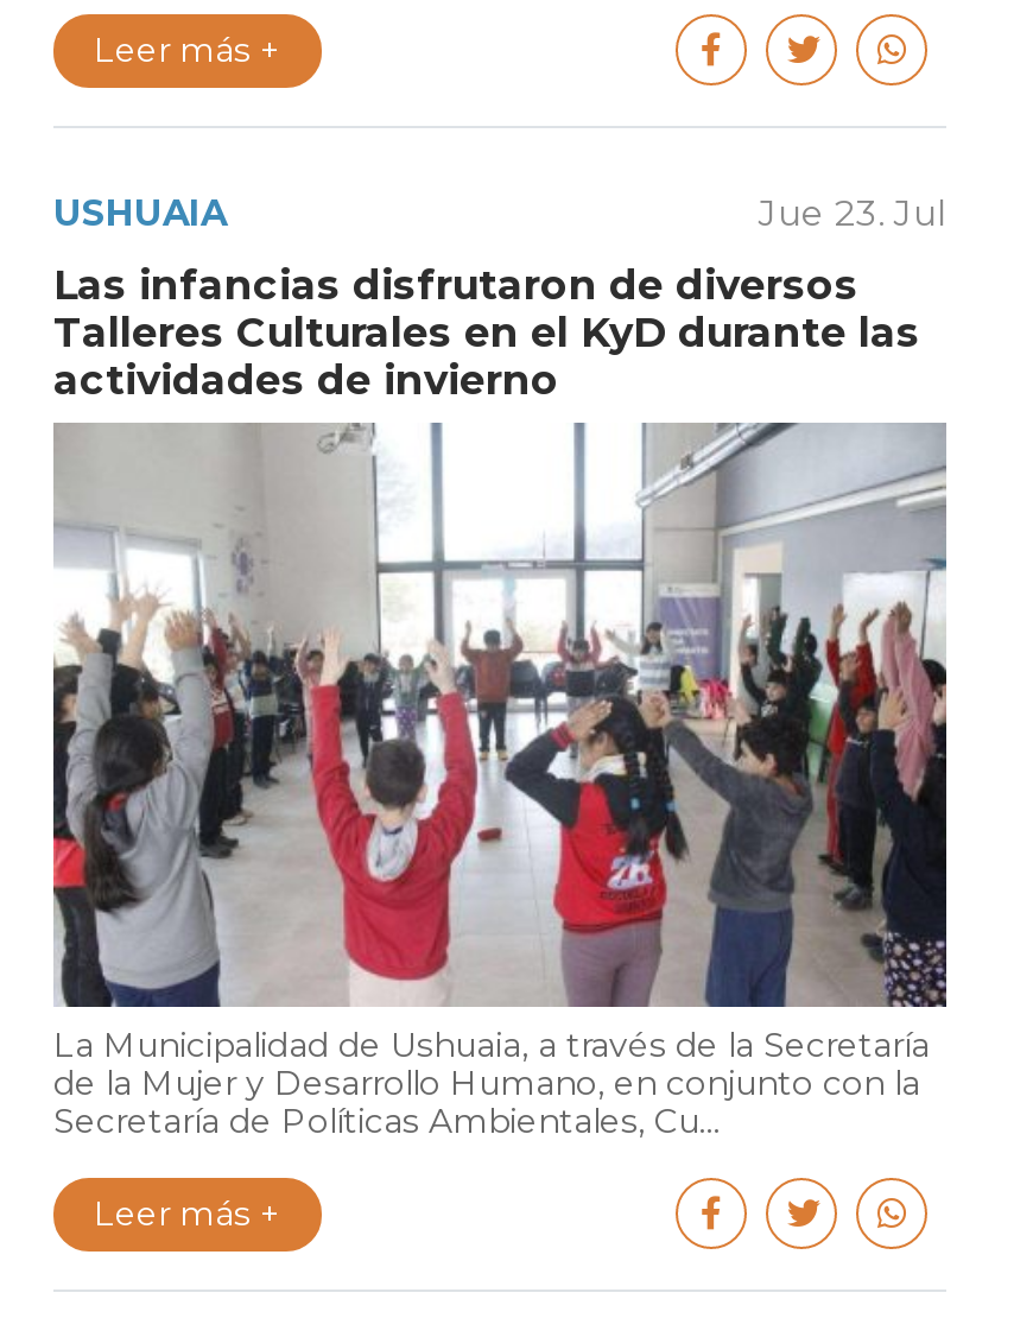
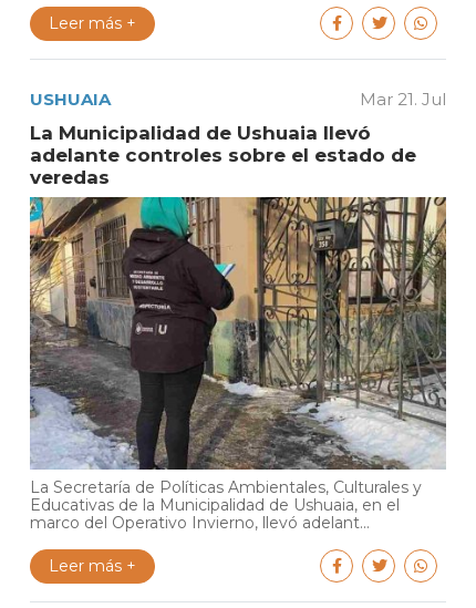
[759,190,946,235] Jue 23. Jul -> [360,89,446,110] Mar 21. Jul
[53,261,920,404] Las infancias disfrutaron de diversos | Talleres Culturales en el KyD durante las | actividades de invierno -> [30,122,416,188] La Municipalidad de Ushuaia llevó | adelante controles sobre el estado de | veredas
[51,423,949,1143] [image] | La Municipalidad de Ushuaia, a través de la Secretaría | de la Mujer y Desarrollo Humano, en conjunto con la | Secretaría de Políticas Ambientales, Cu... -> [29,196,447,533] [image] | La Secretaría de Políticas Ambientales, Culturales y | Educativas de la Municipalidad de Ushuaia, en el | marco del Operativo Invierno, llevó adelant...

